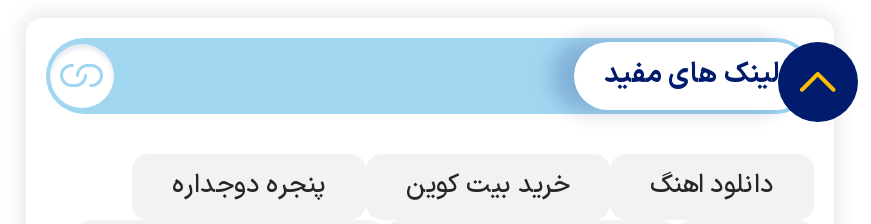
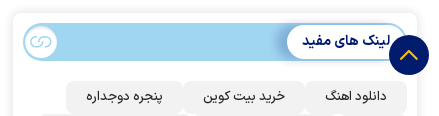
[778,40,860,142] [image] -> [388,25,430,76] [image]

